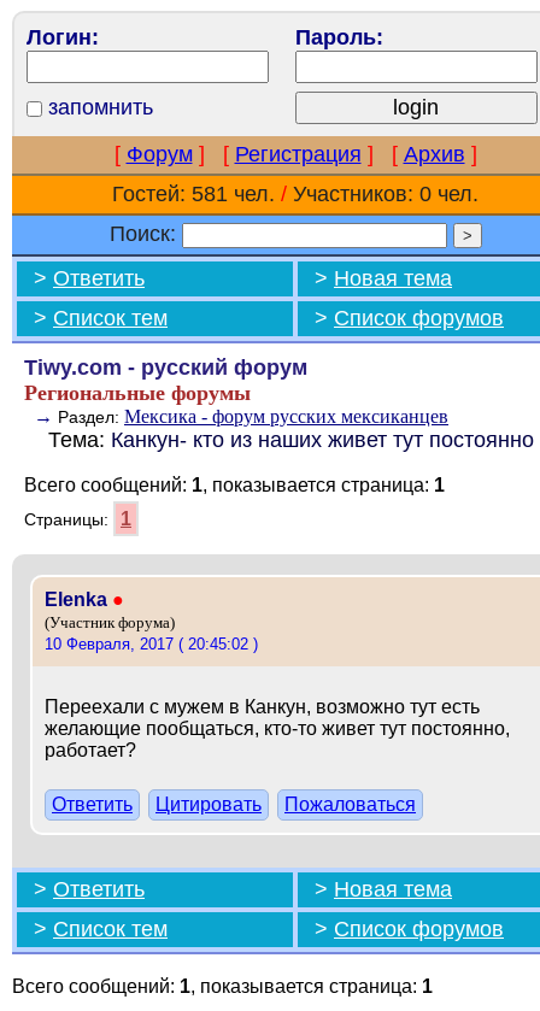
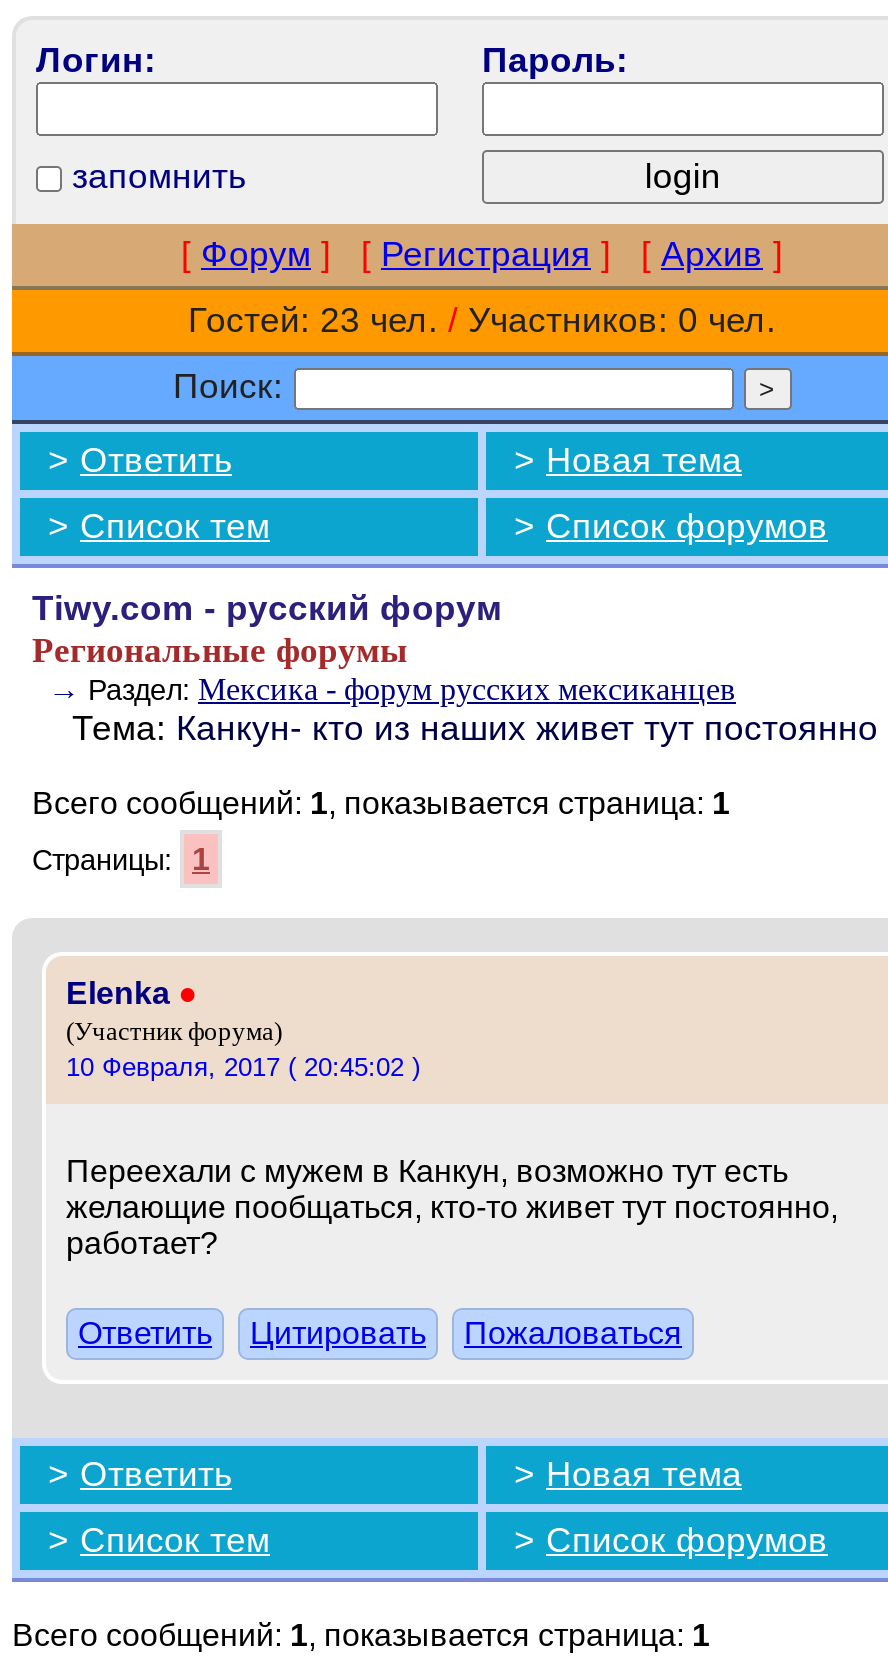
[112,182,479,206] Гостей: 581 чел. / Участников: 0 чел. -> [188,300,776,340] Гостей: 23 чел. / Участников: 0 чел.

